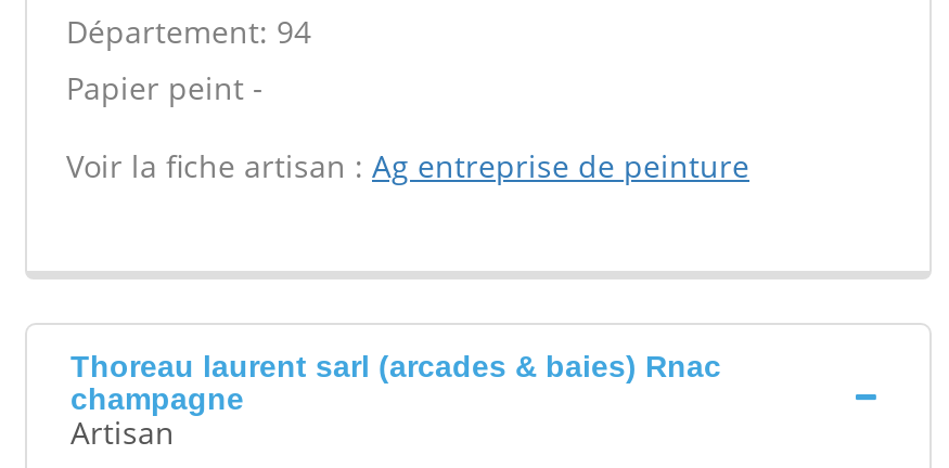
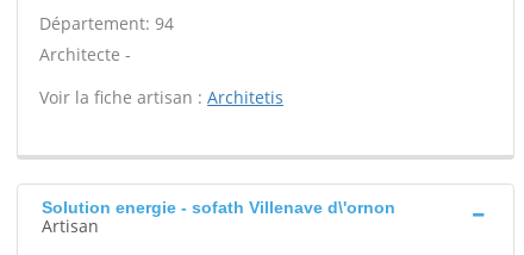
[66,67,264,108] Papier peint - -> [39,43,131,66] Architecte -
[66,145,749,186] Voir la fiche artisan : Ag entreprise de peinture -> [39,86,283,108] Voir la fiche artisan : Architetis
[70,349,721,416] Thoreau laurent sarl (arcades & baies) Rnac | champagne -> [42,198,395,217] Solution energie - sofath Villenave d\'ornon

